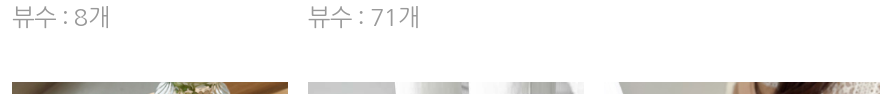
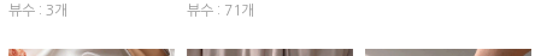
[12,7,110,31] 뷰수 : 8개 -> [8,4,67,18] 뷰수 : 3개

